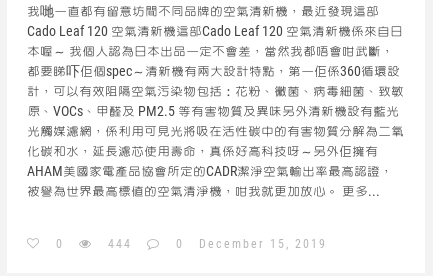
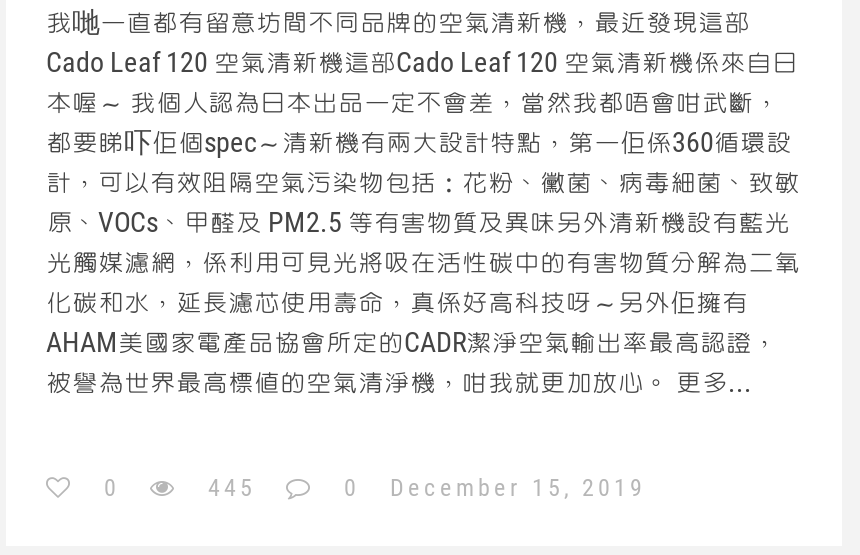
[108,237,132,251] 444 -> [208,474,256,502] 445

